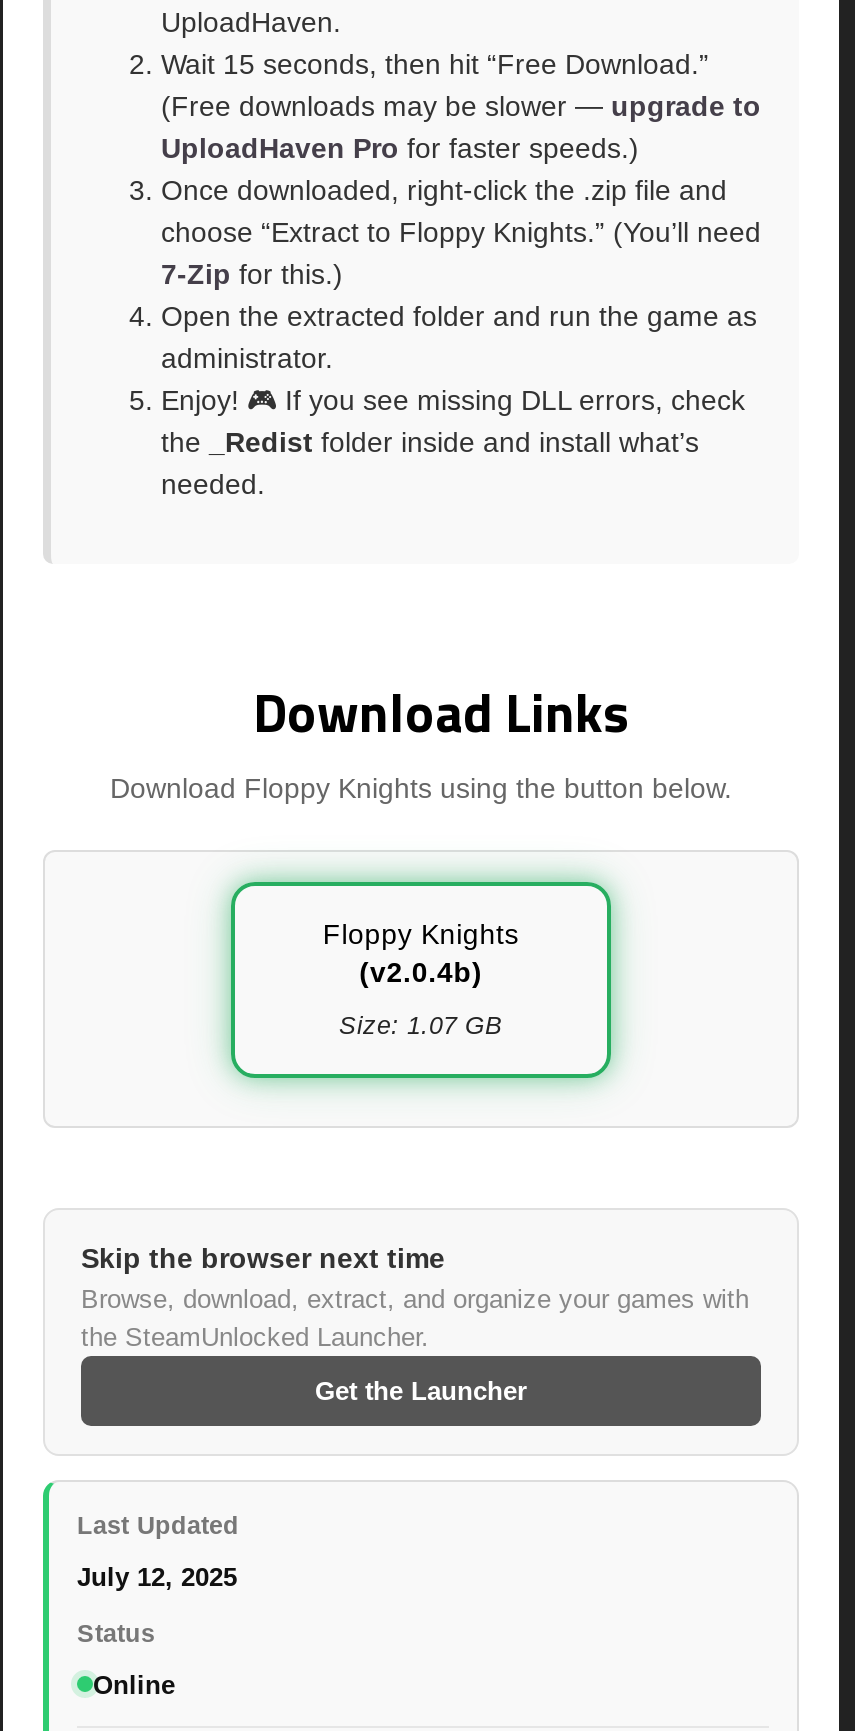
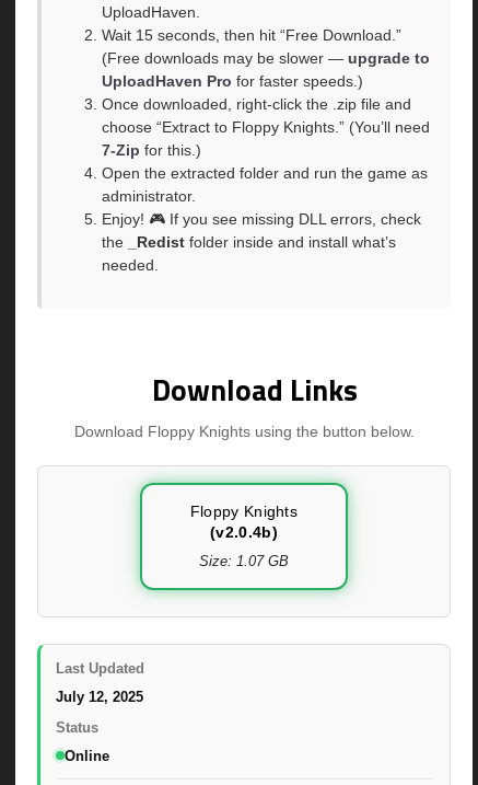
[81,1241,749,1405] Skip the browser next time | Browse, download, extract, and organize your games with | the SteamUnlocked Launcher. | Get the Launcher -> none

